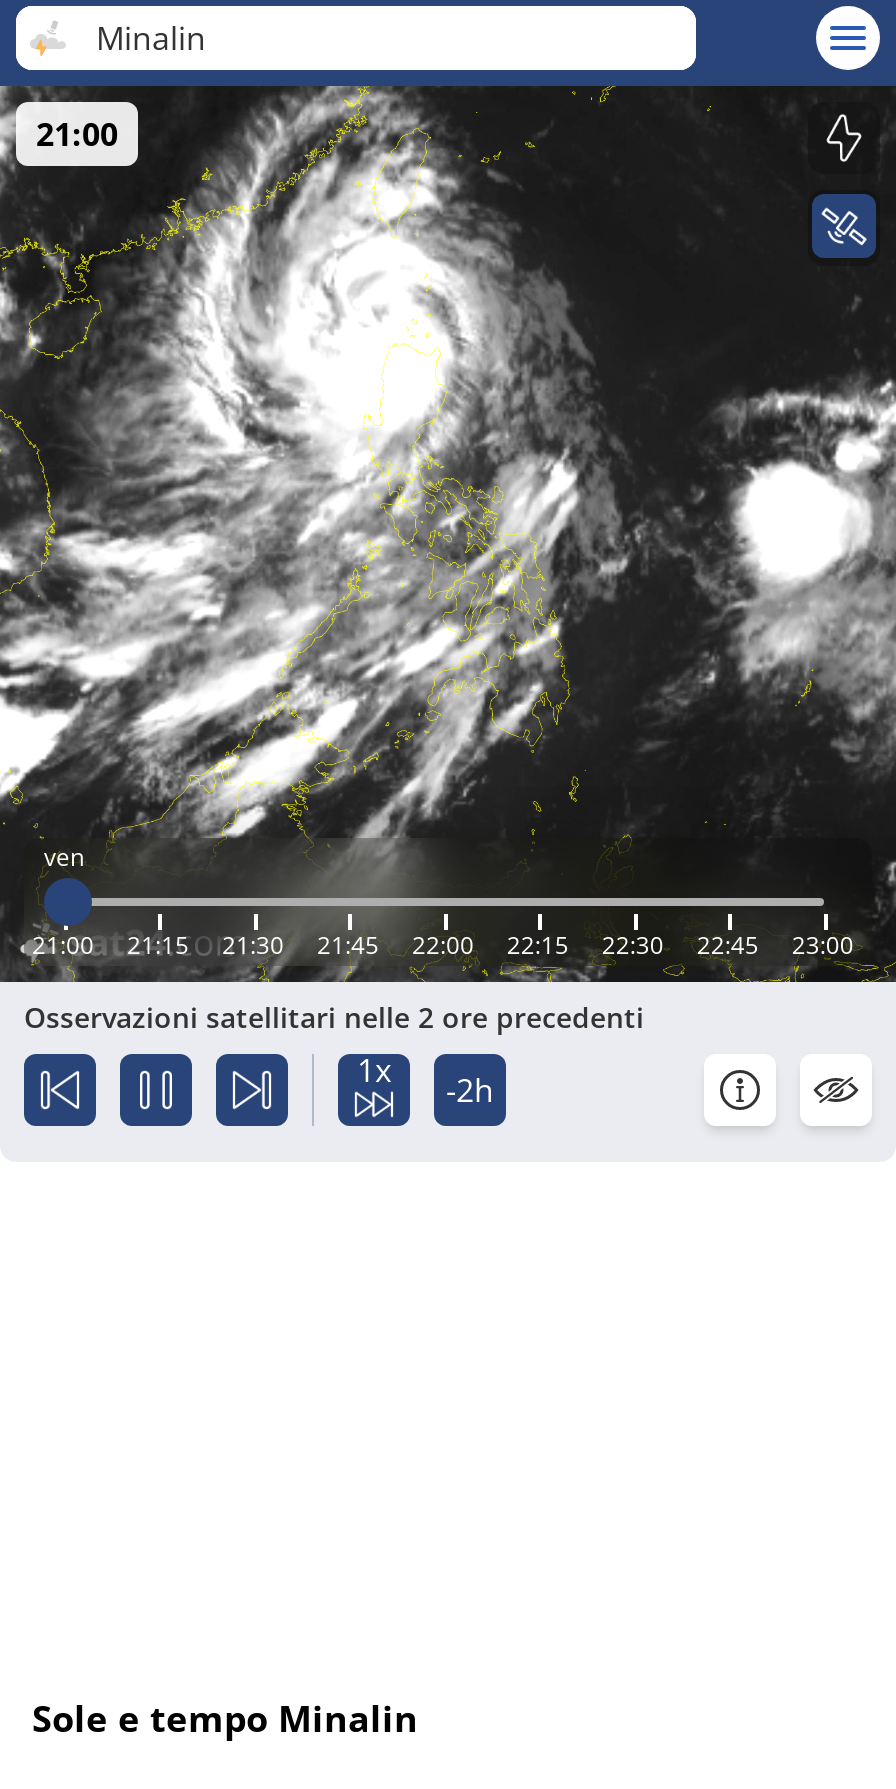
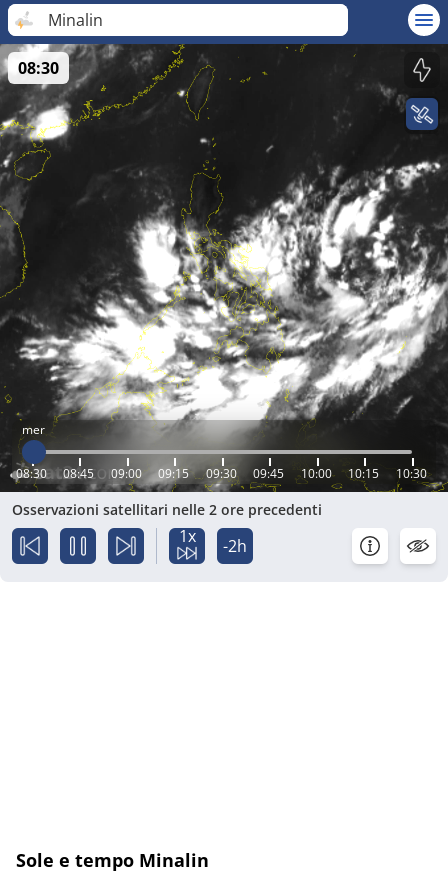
[6,84,890,912] [image] | ven -> [3,43,445,466] [image] | mer
[36,112,118,156] 21:00 -> [18,57,59,79] 08:30
[32,928,854,962] 21:00 | 21:15 | 21:30 | 21:45 | 22:00 | 22:15 | 22:30 | 22:45 | 23:00 -> [16,465,427,482] 08:30 | 08:45 | 09:00 | 09:15 | 09:30 | 09:45 | 10:00 | 10:15 | 10:30

